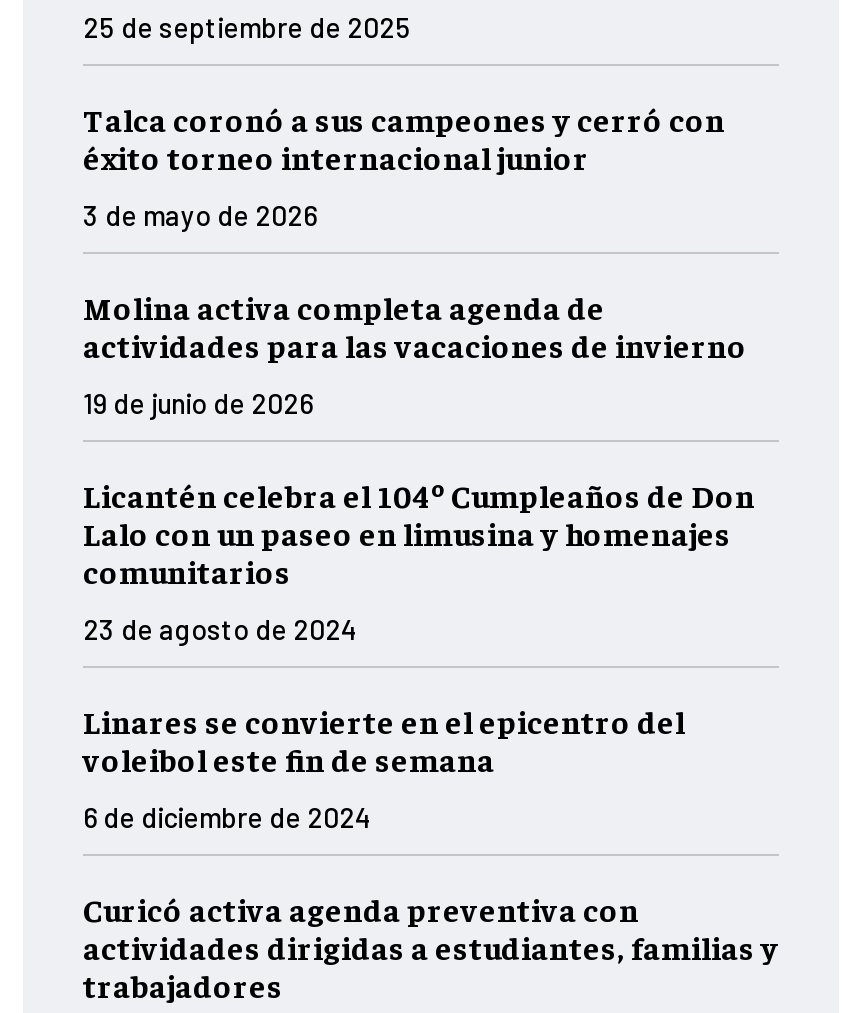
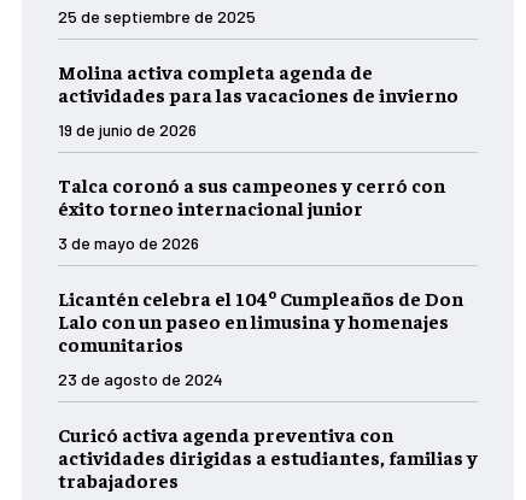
moved [83,98,725,232] -> [58,173,445,253]: Talca coronó a sus campeones y cerró con | éxito torneo internacional junior | 3 de mayo de 2026
[83,700,685,834] Linares se convierte en el epicentro del | voleibol este fin de semana | 6 de diciembre de 2024 -> none

